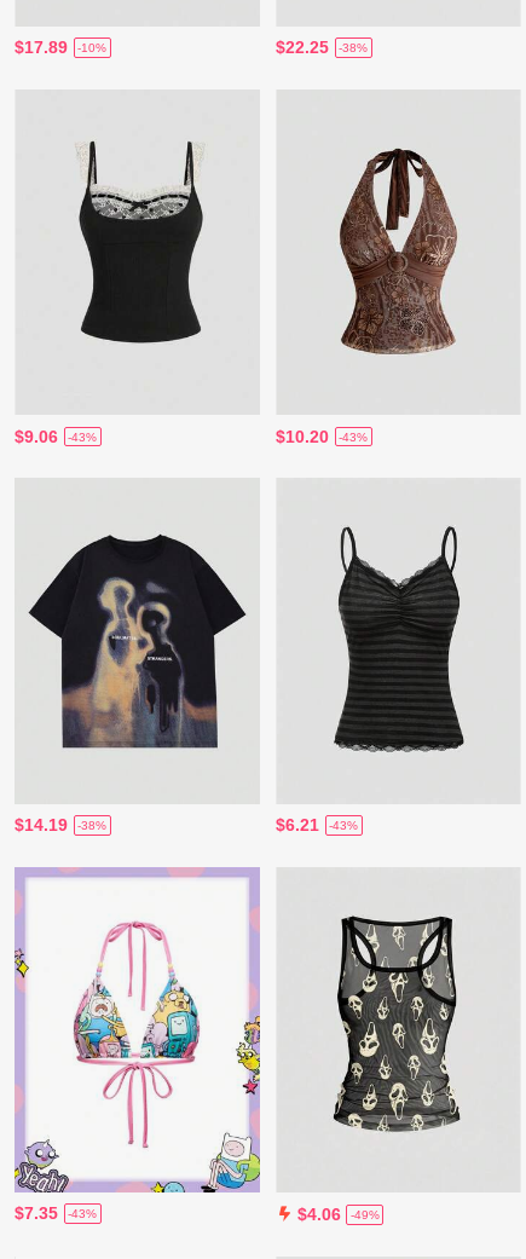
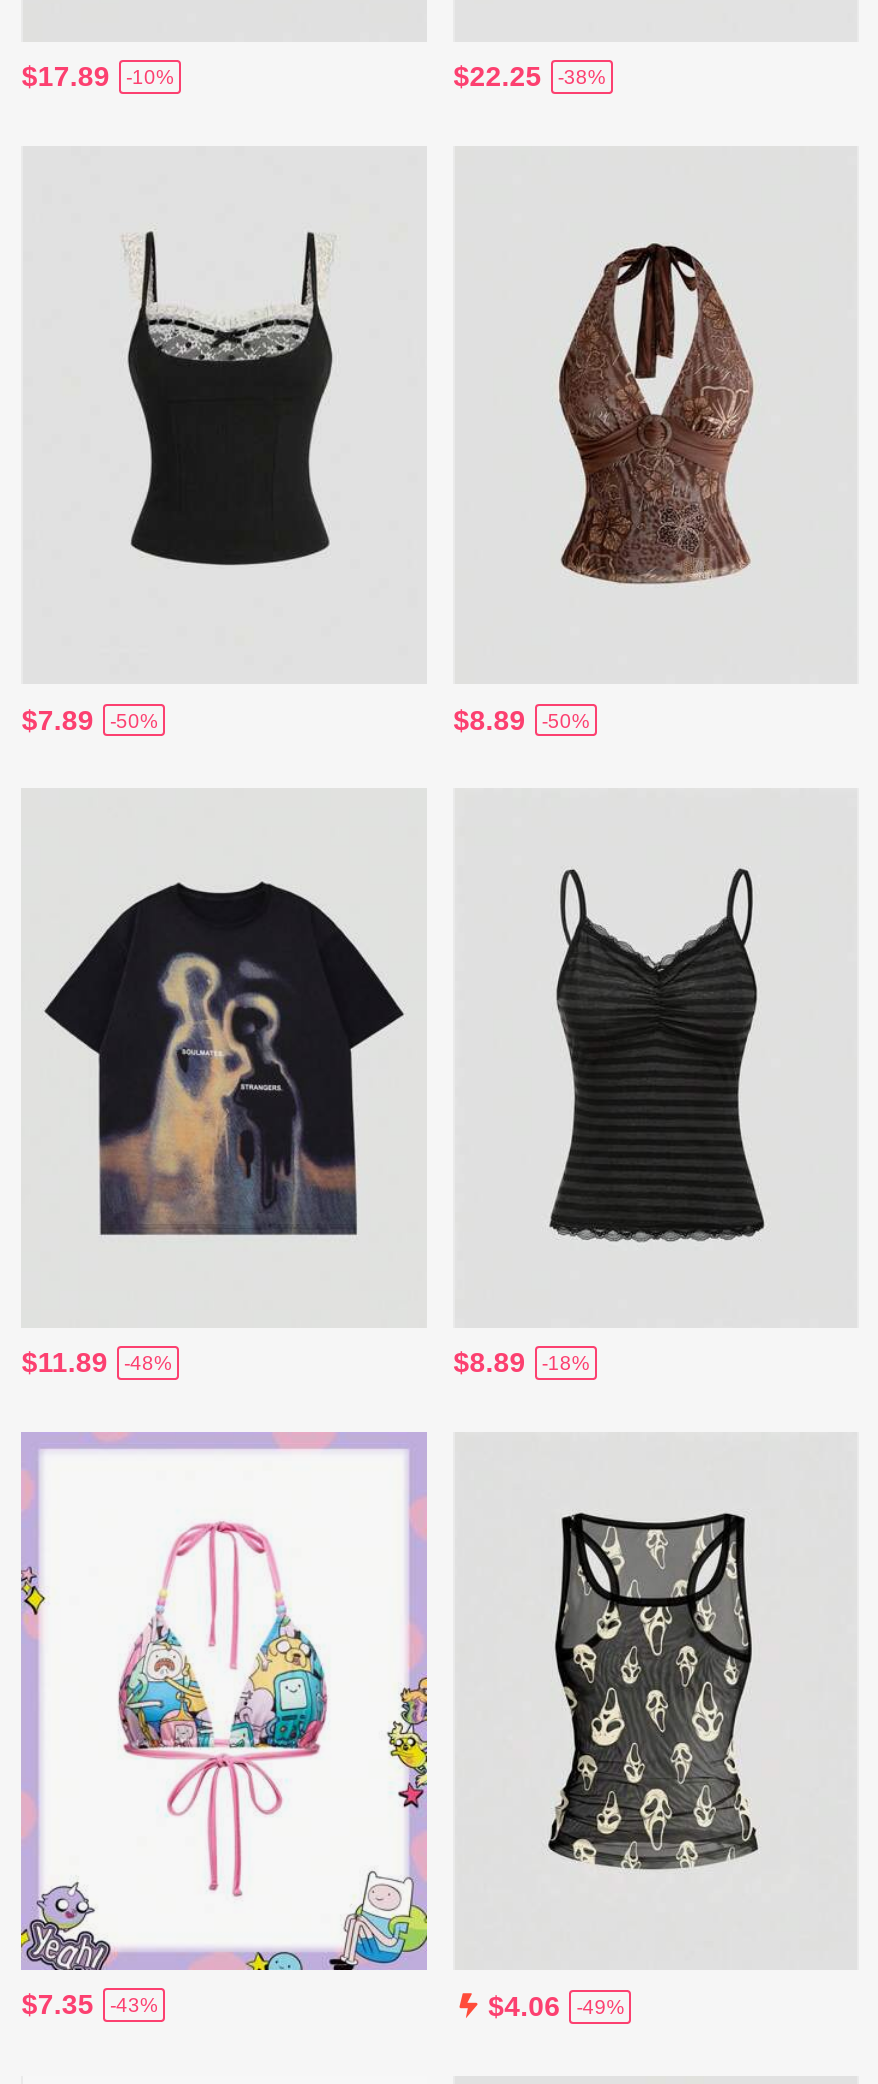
[15,426,58,446] $9.06 -> [22,703,94,735] $7.89
[68,430,97,443] -43% -> [110,709,158,731] -50%
[276,426,329,446] $10.20 -> [453,703,525,735] $8.89
[339,430,368,443] -43% -> [542,709,590,731] -50%
[15,815,68,834] $14.19 -> [22,1346,108,1378] $11.89
[78,819,107,832] -38% -> [124,1352,172,1374] -48%
[276,815,319,834] $6.21 -> [453,1346,525,1378] $8.89
[329,819,358,832] -43% -> [542,1352,590,1374] -18%

